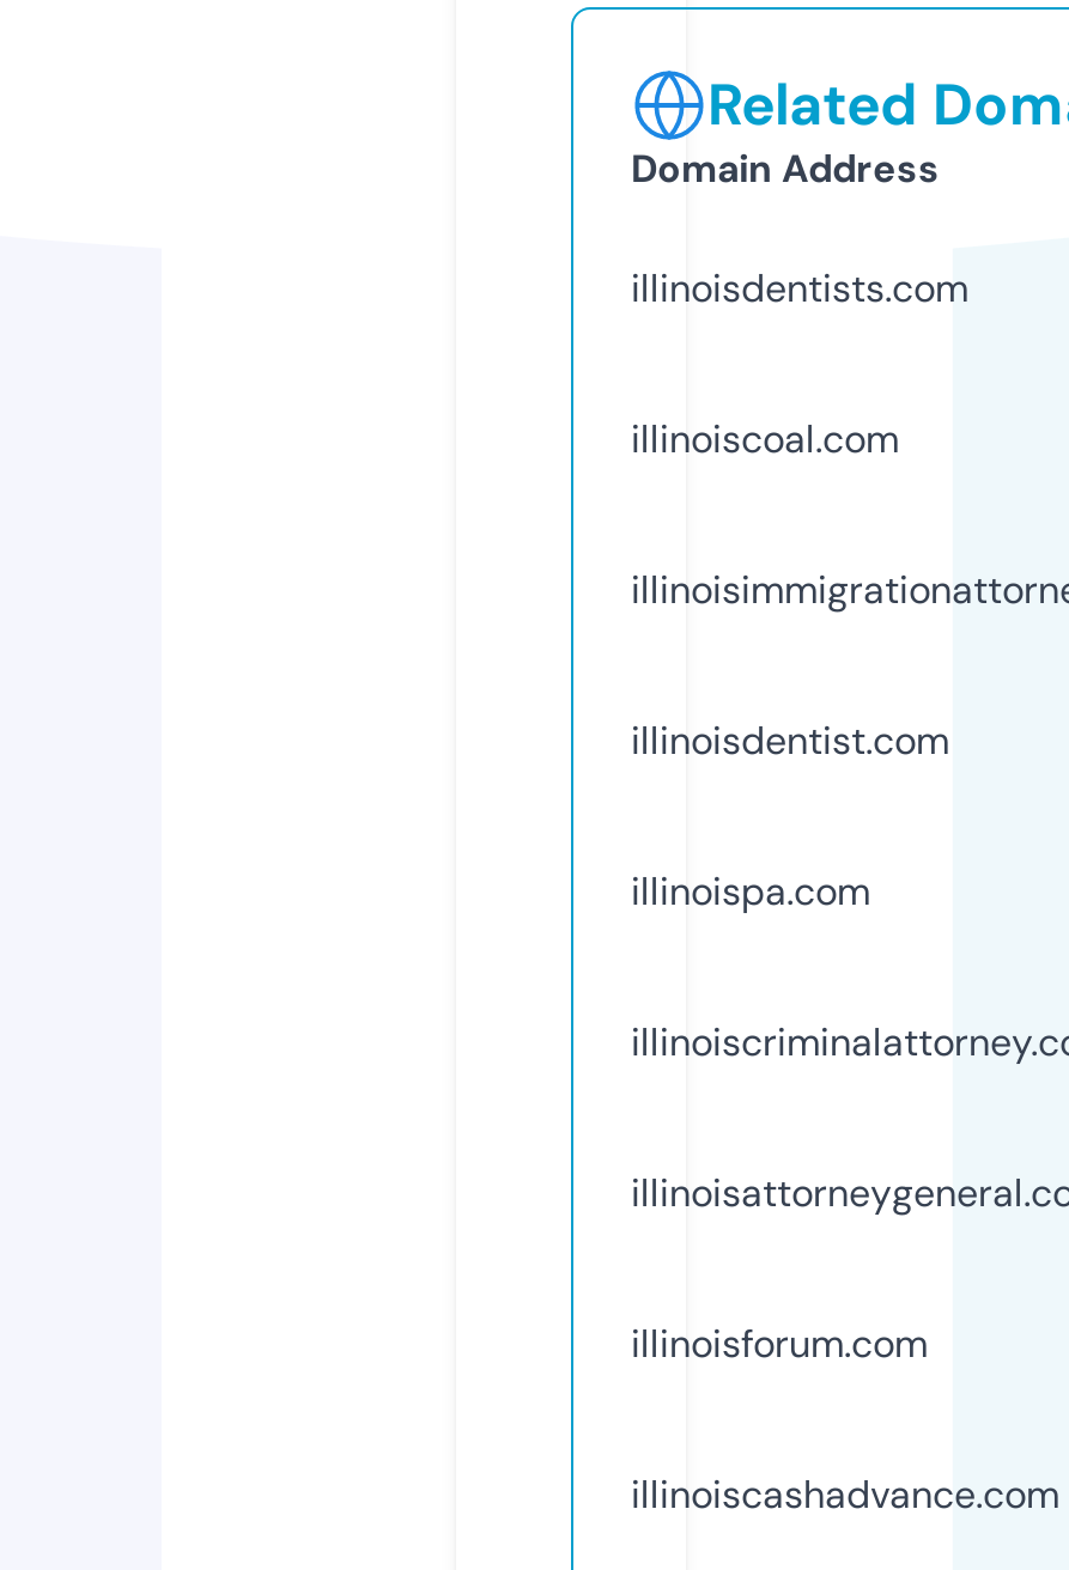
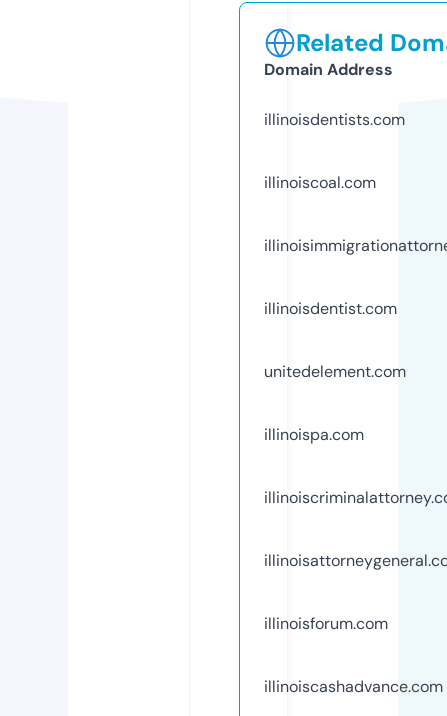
none -> [264,361,406,382] unitedelement.com

